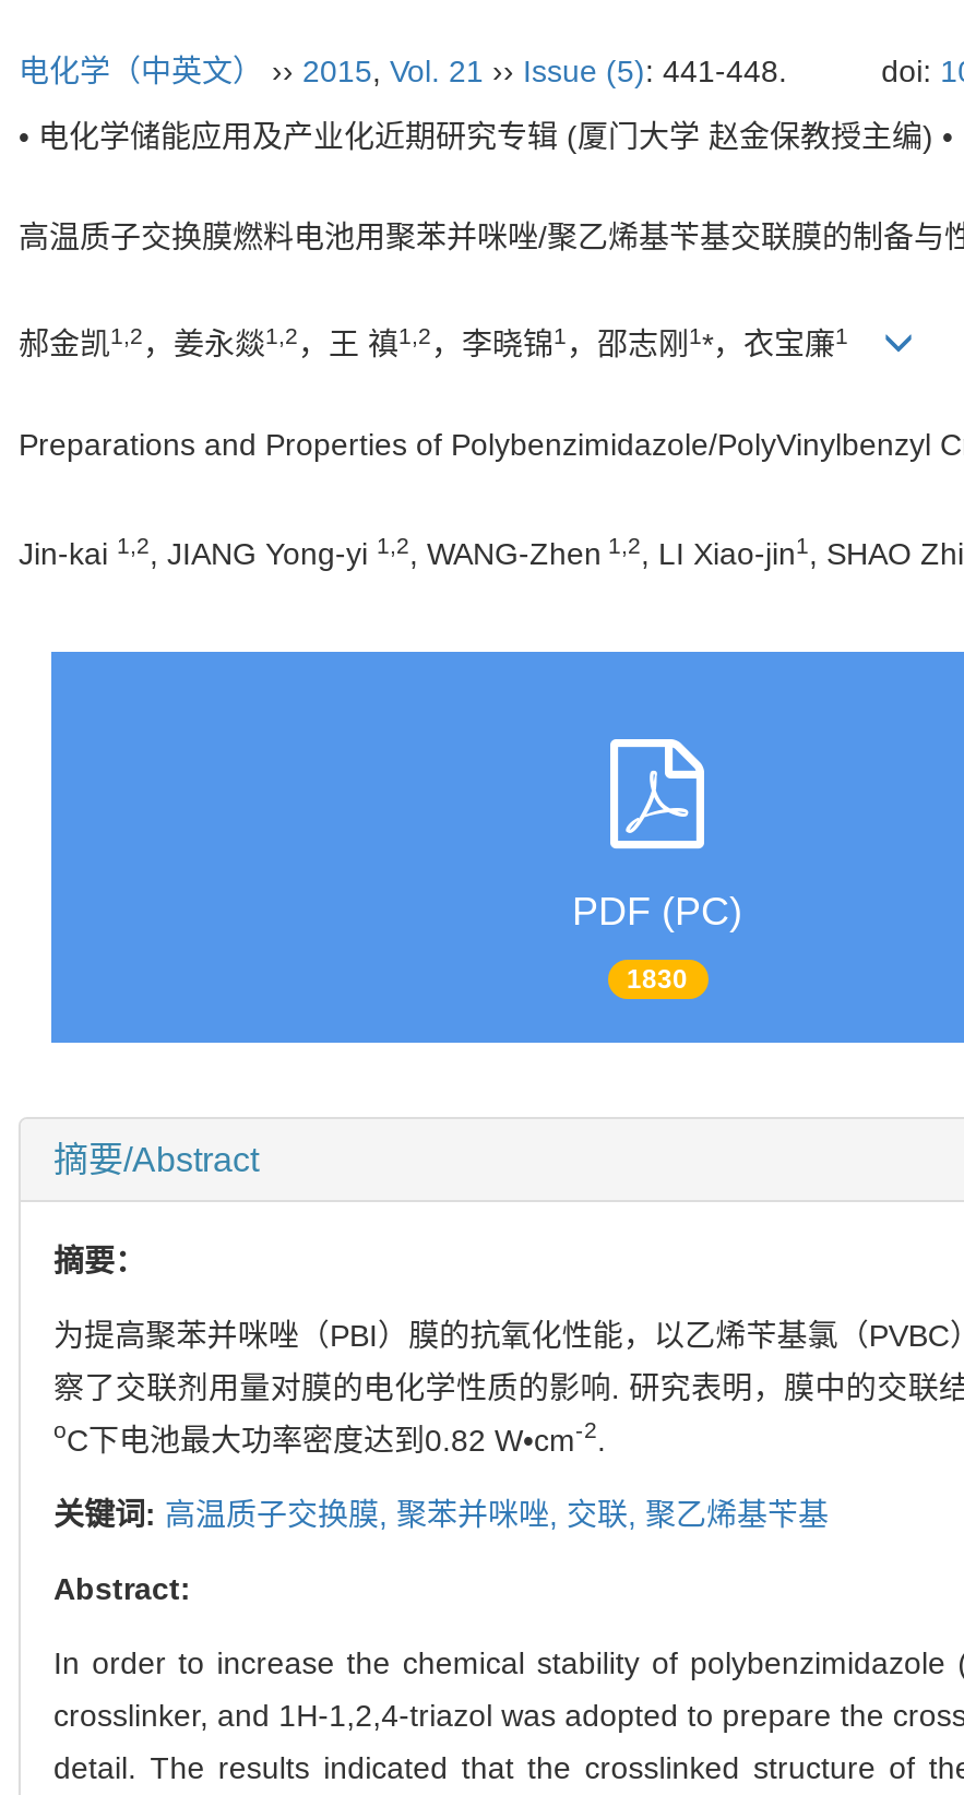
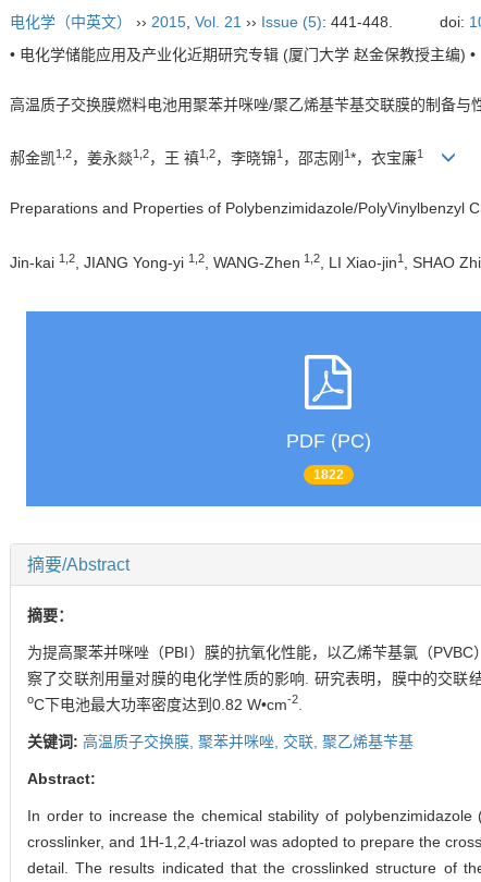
[627,965,688,995] 1830 -> [313,467,343,483] 1822

